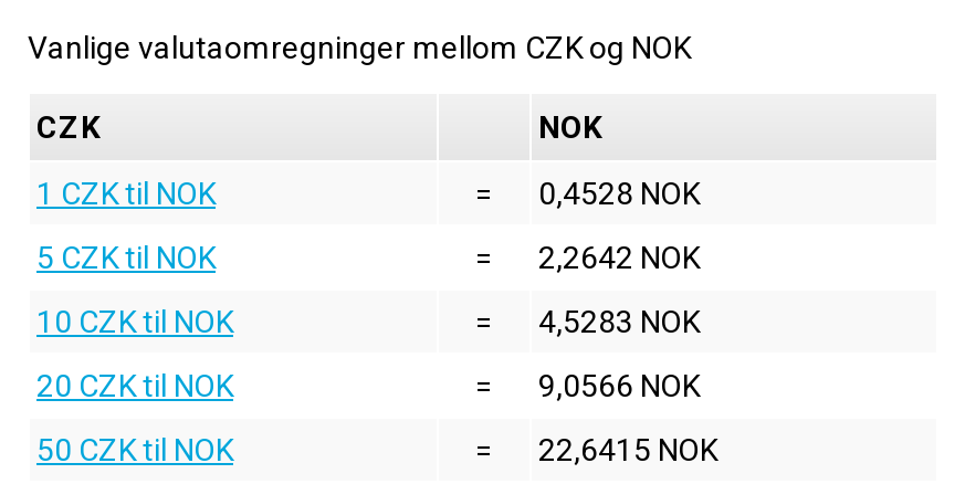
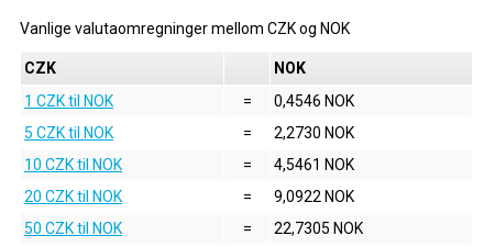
[538,175,700,211] 0,4528 NOK -> [274,92,354,110] 0,4546 NOK
[538,240,700,275] 2,2642 NOK -> [274,124,354,142] 2,2730 NOK
[538,304,700,339] 4,5283 NOK -> [274,156,354,173] 4,5461 NOK
[538,368,700,403] 9,0566 NOK -> [274,188,354,205] 9,0922 NOK
[538,432,717,467] 22,6415 NOK -> [274,219,363,237] 22,7305 NOK

